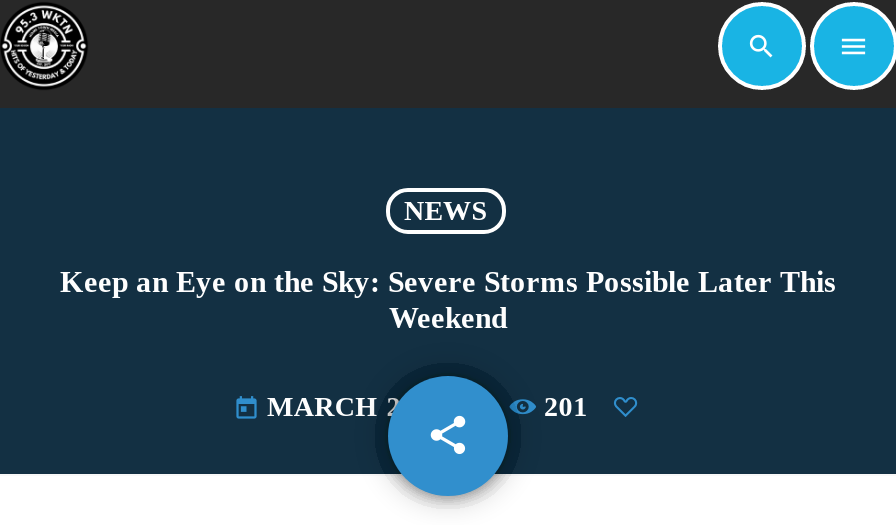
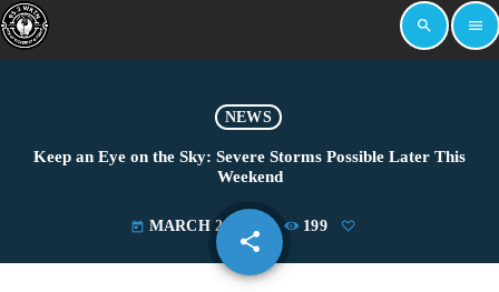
[544,392,596,422] 201 -> [303,218,332,234] 199

